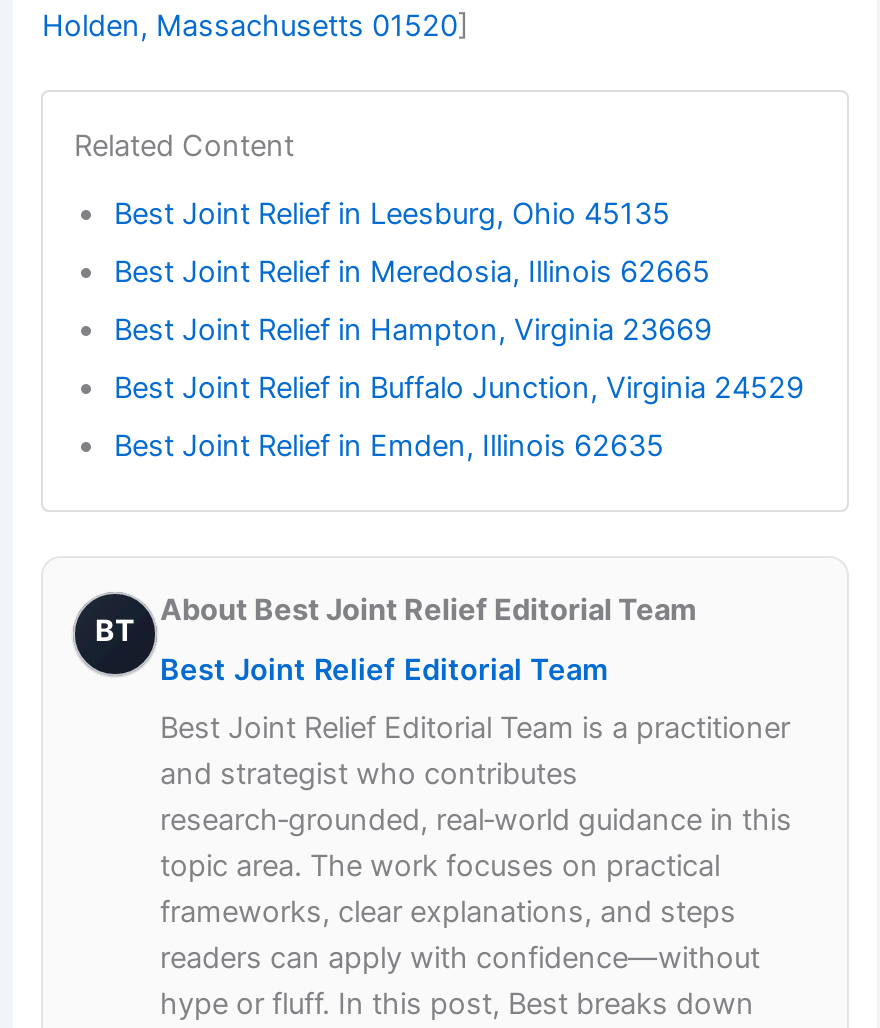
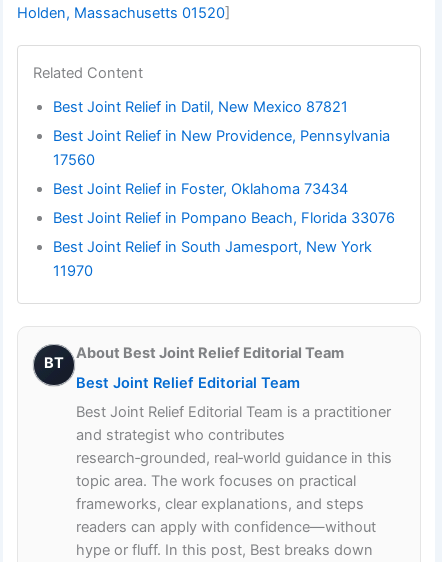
[114,195,670,231] Best Joint Relief in Leesburg, Ohio 45135 -> [53,97,348,115] Best Joint Relief in Datil, New Mexico 87821
[114,253,710,289] Best Joint Relief in Meredosia, Illinois 62665 -> [53,126,390,168] Best Joint Relief in New Providence, Pennsylvania | 17560
[114,311,712,347] Best Joint Relief in Hampton, Virginia 23669 -> [53,179,348,197] Best Joint Relief in Foster, Oklahoma 73434
[114,369,804,405] Best Joint Relief in Buffalo Junction, Virginia 24529 -> [53,208,395,226] Best Joint Relief in Pompano Beach, Florida 33076
[114,427,664,463] Best Joint Relief in Emden, Illinois 62635 -> [53,237,372,279] Best Joint Relief in South Jamesport, New York | 11970

